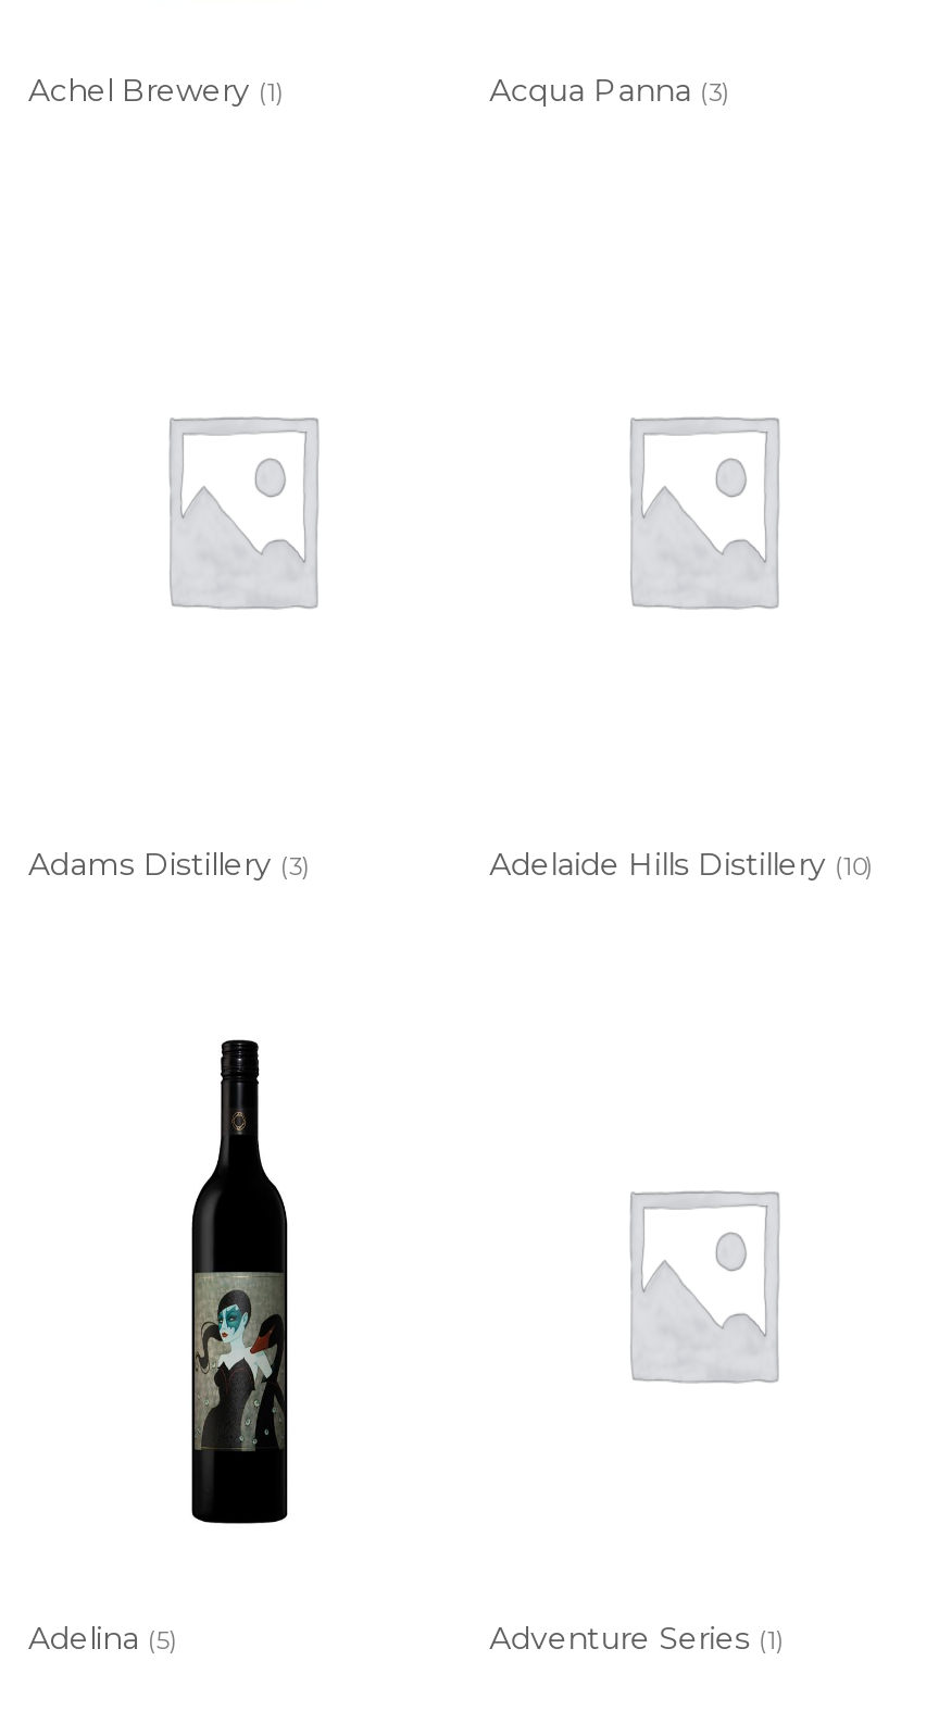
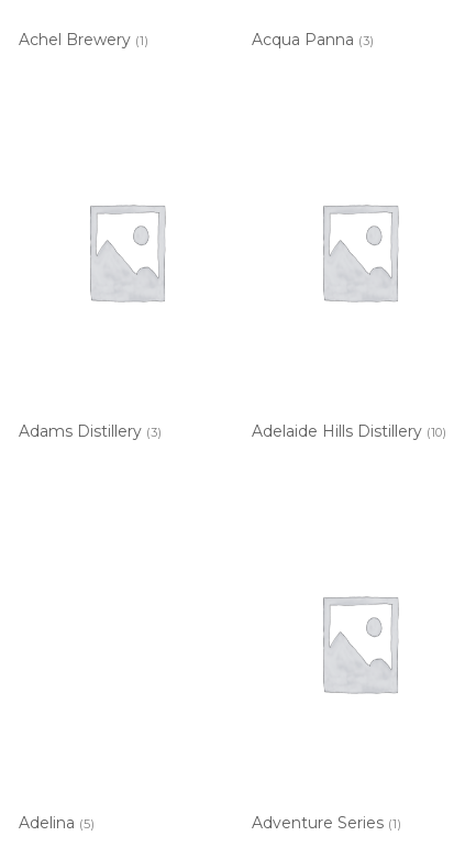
[189,1038,289,1525] [image] -> none

